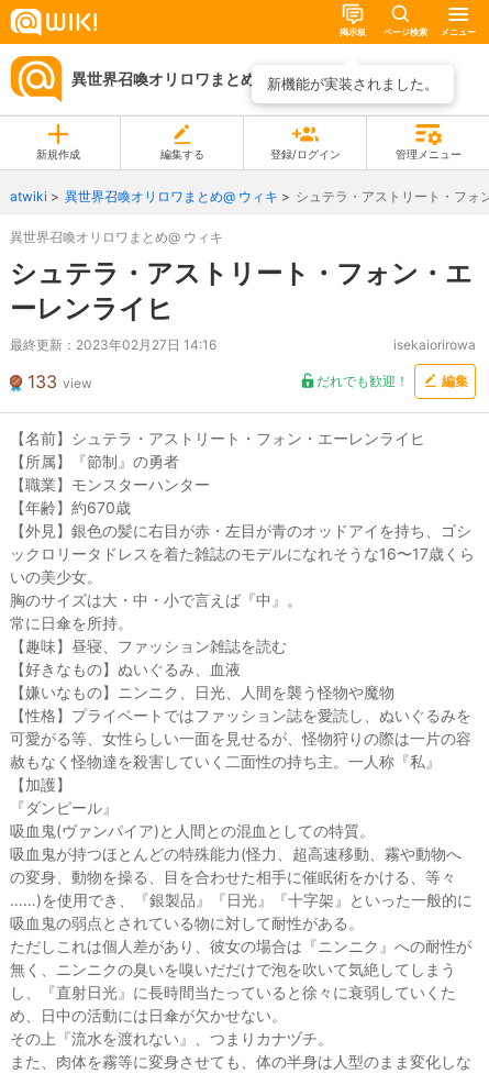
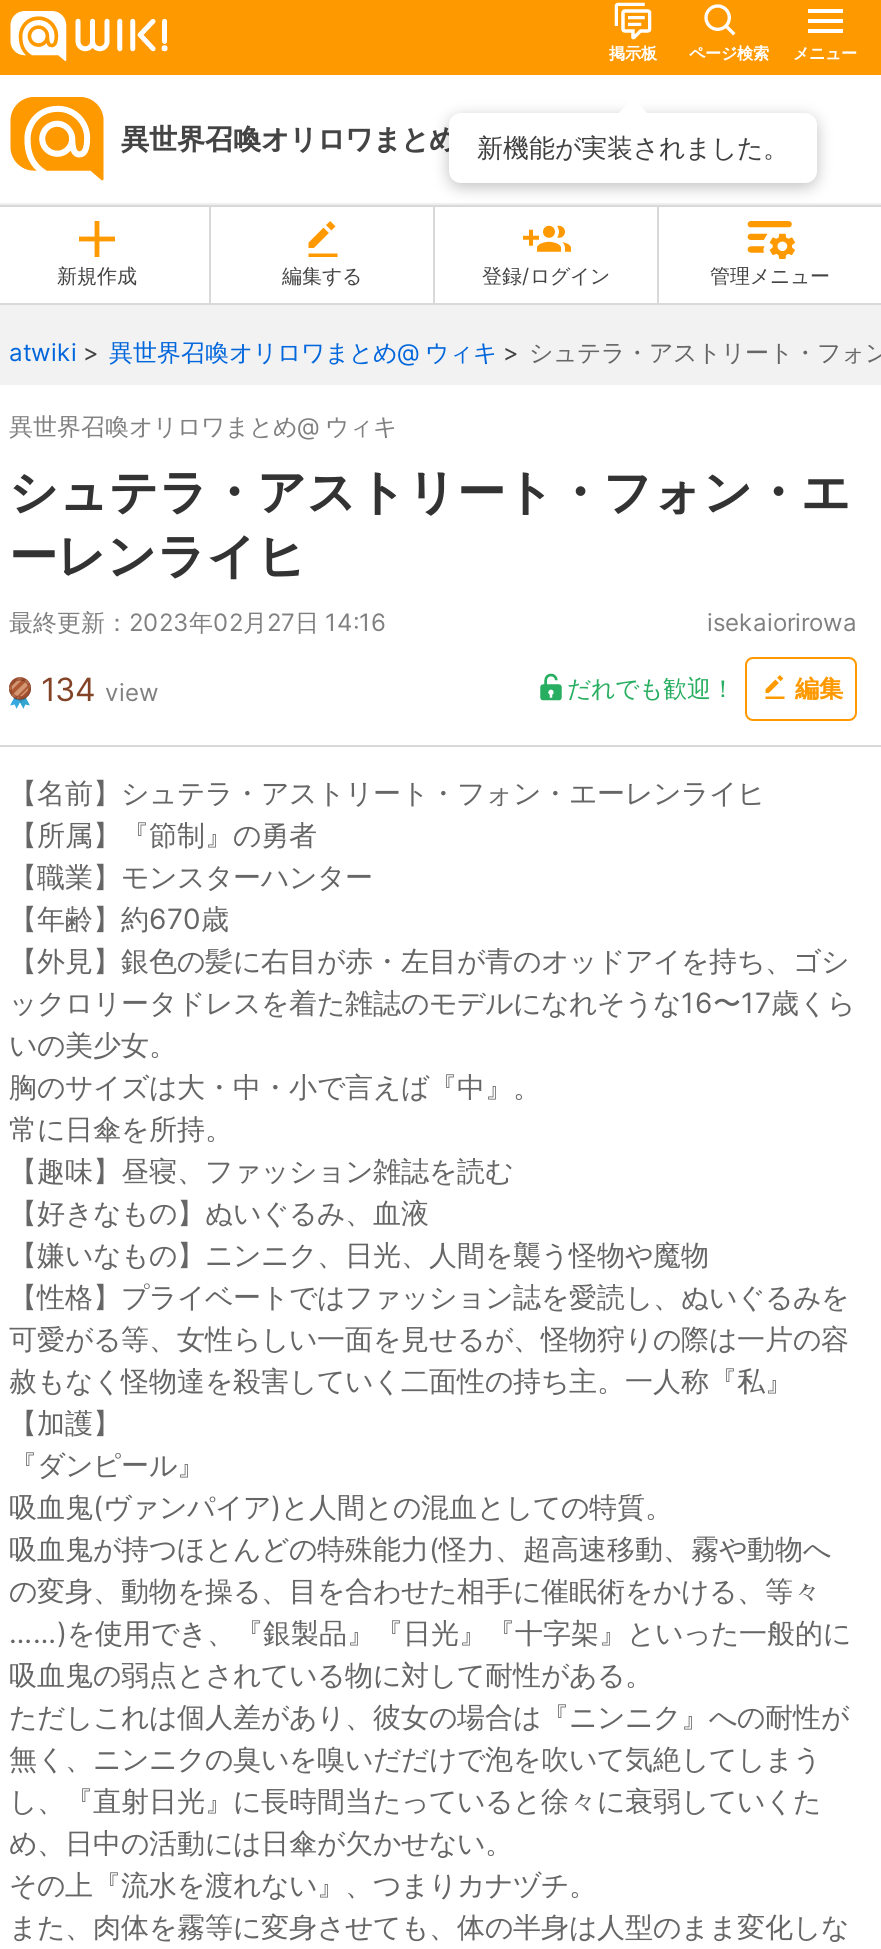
[27,370,92,392] 133 view -> [41,669,159,709] 134 view

